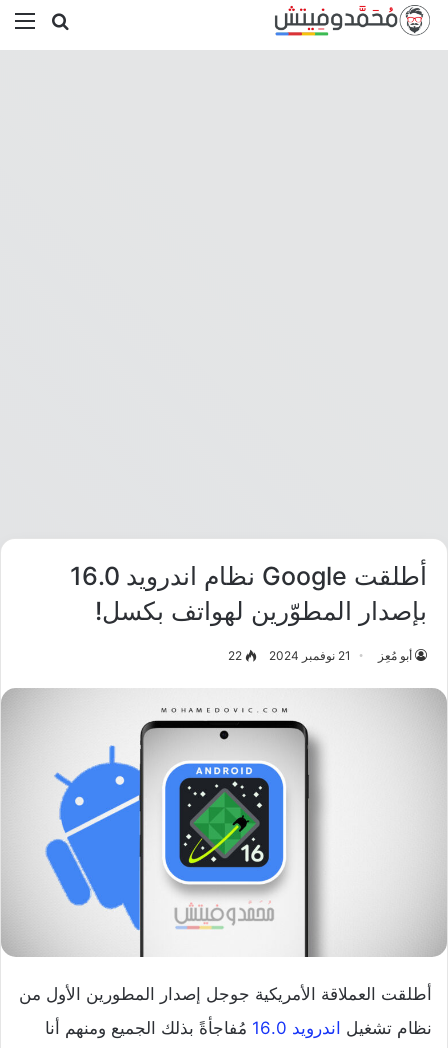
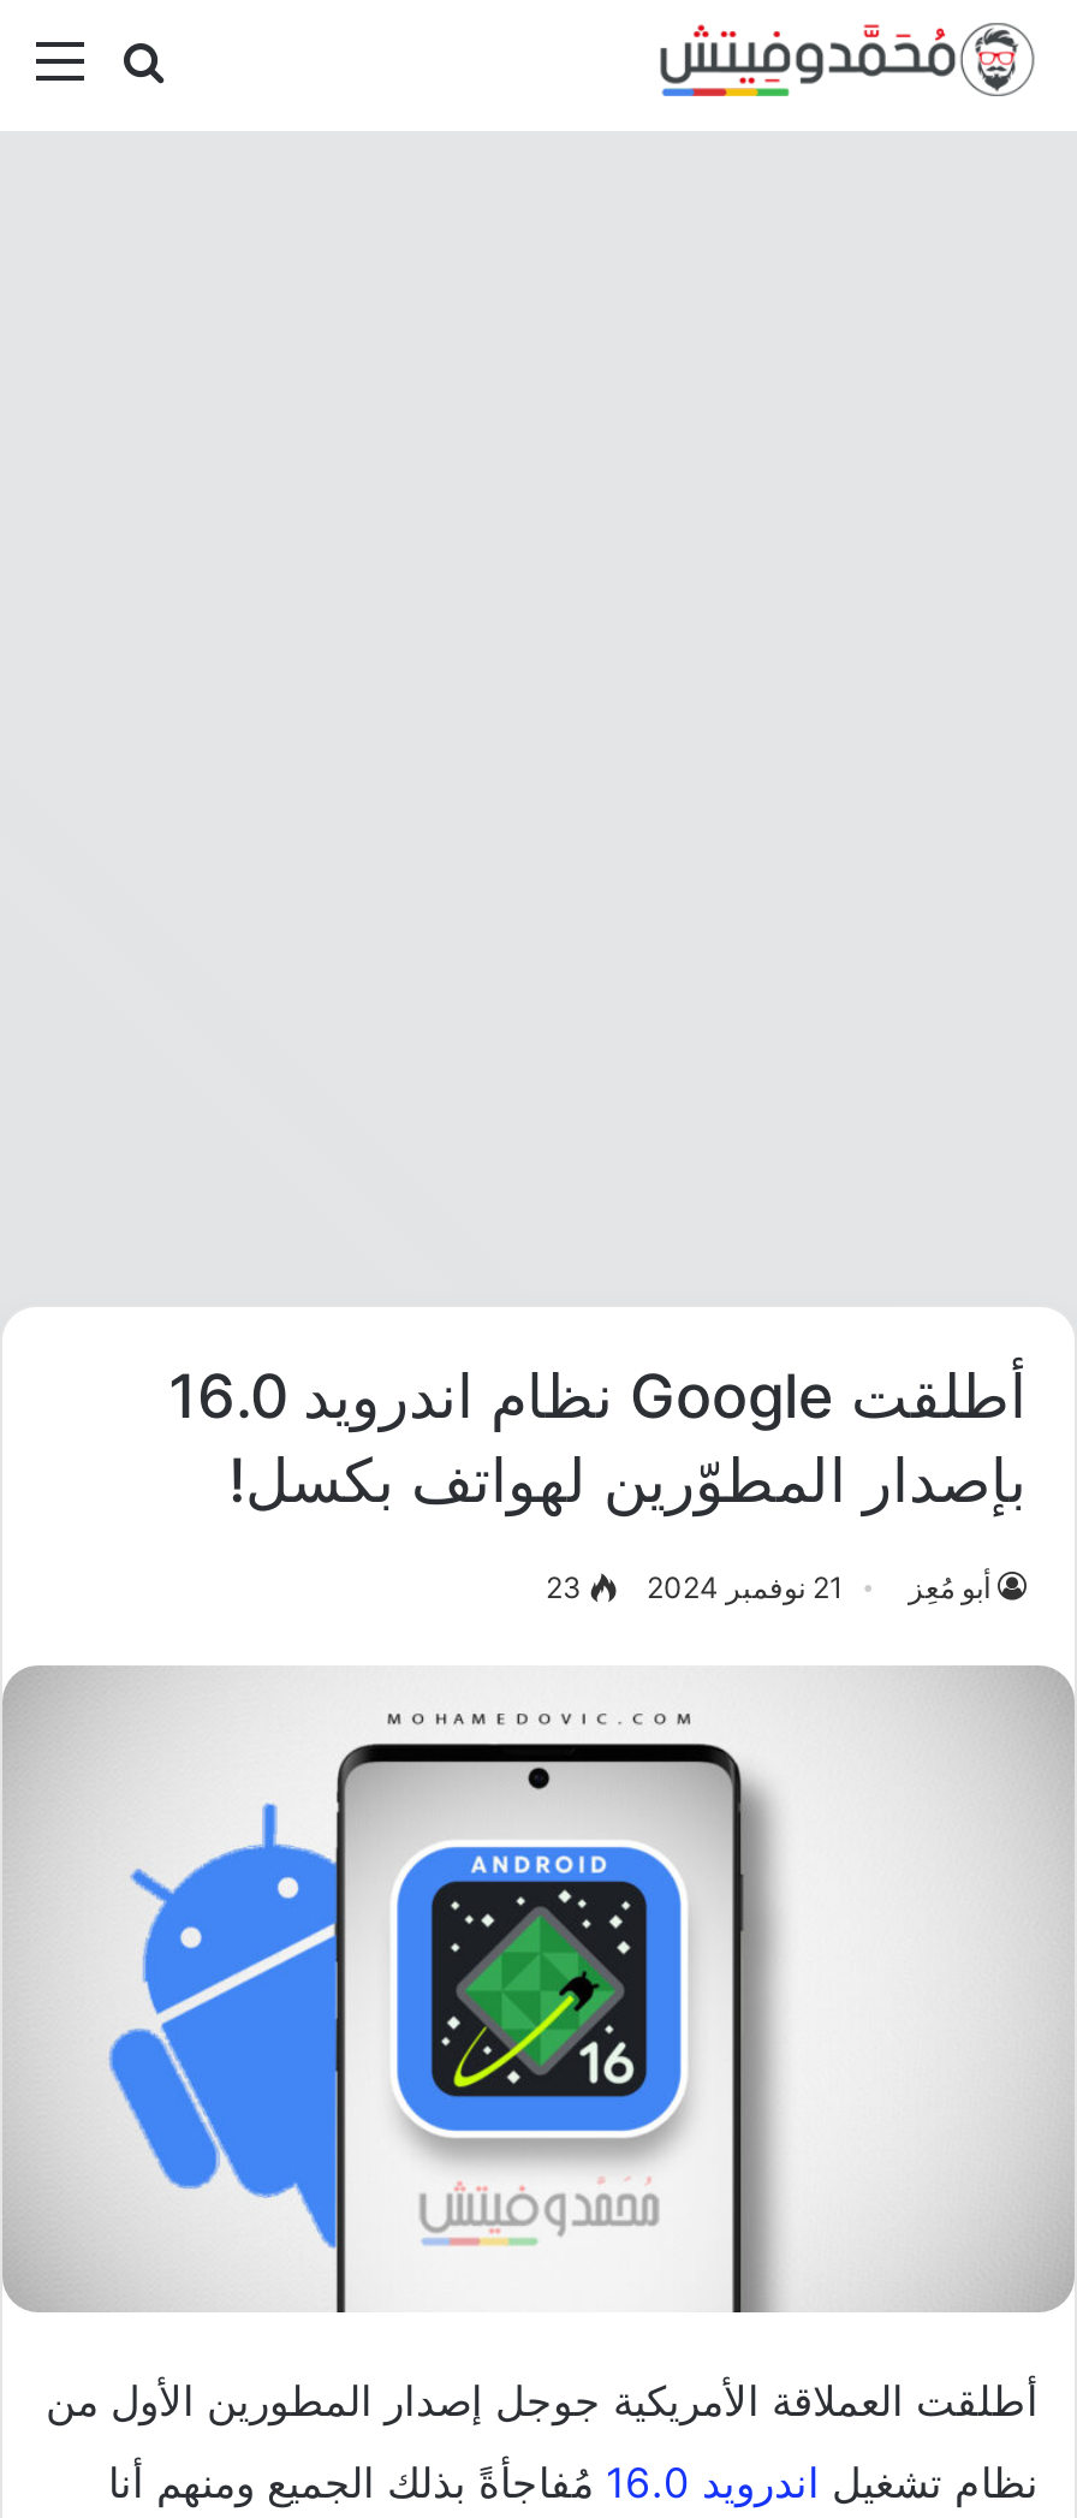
[228,648,242,663] 22 -> [546,1569,582,1605] 23

